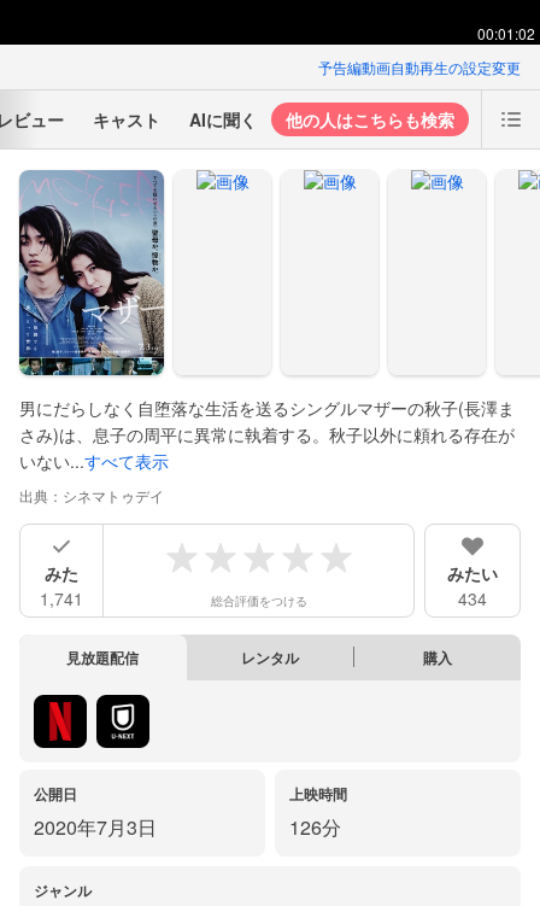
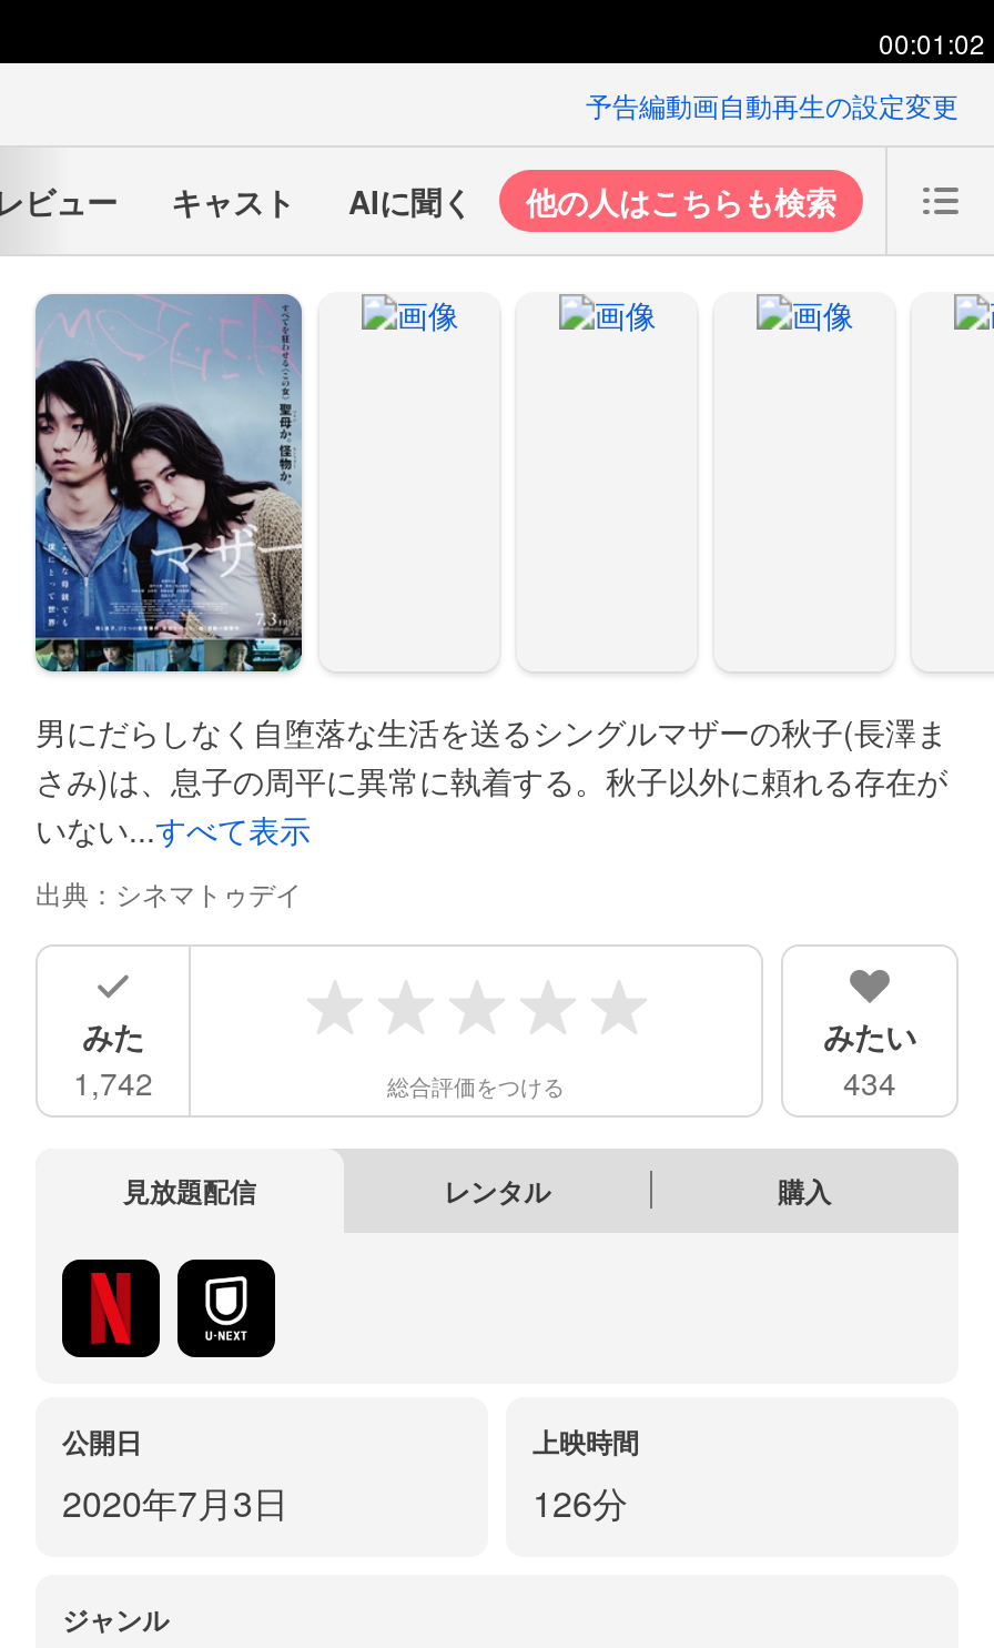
[40,586,83,610] 1,741 -> [73,1059,153,1103] 1,742

